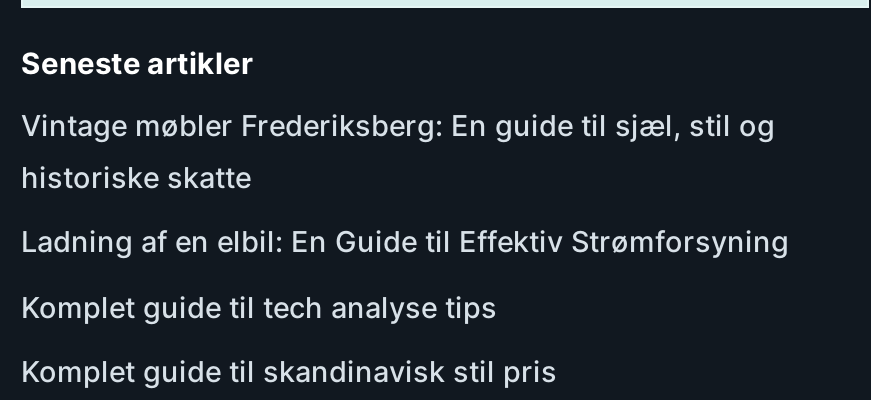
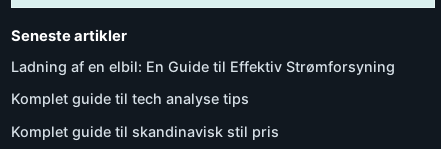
[21,109,775,195] Vintage møbler Frederiksberg: En guide til sjæl, stil og | historiske skatte -> none

